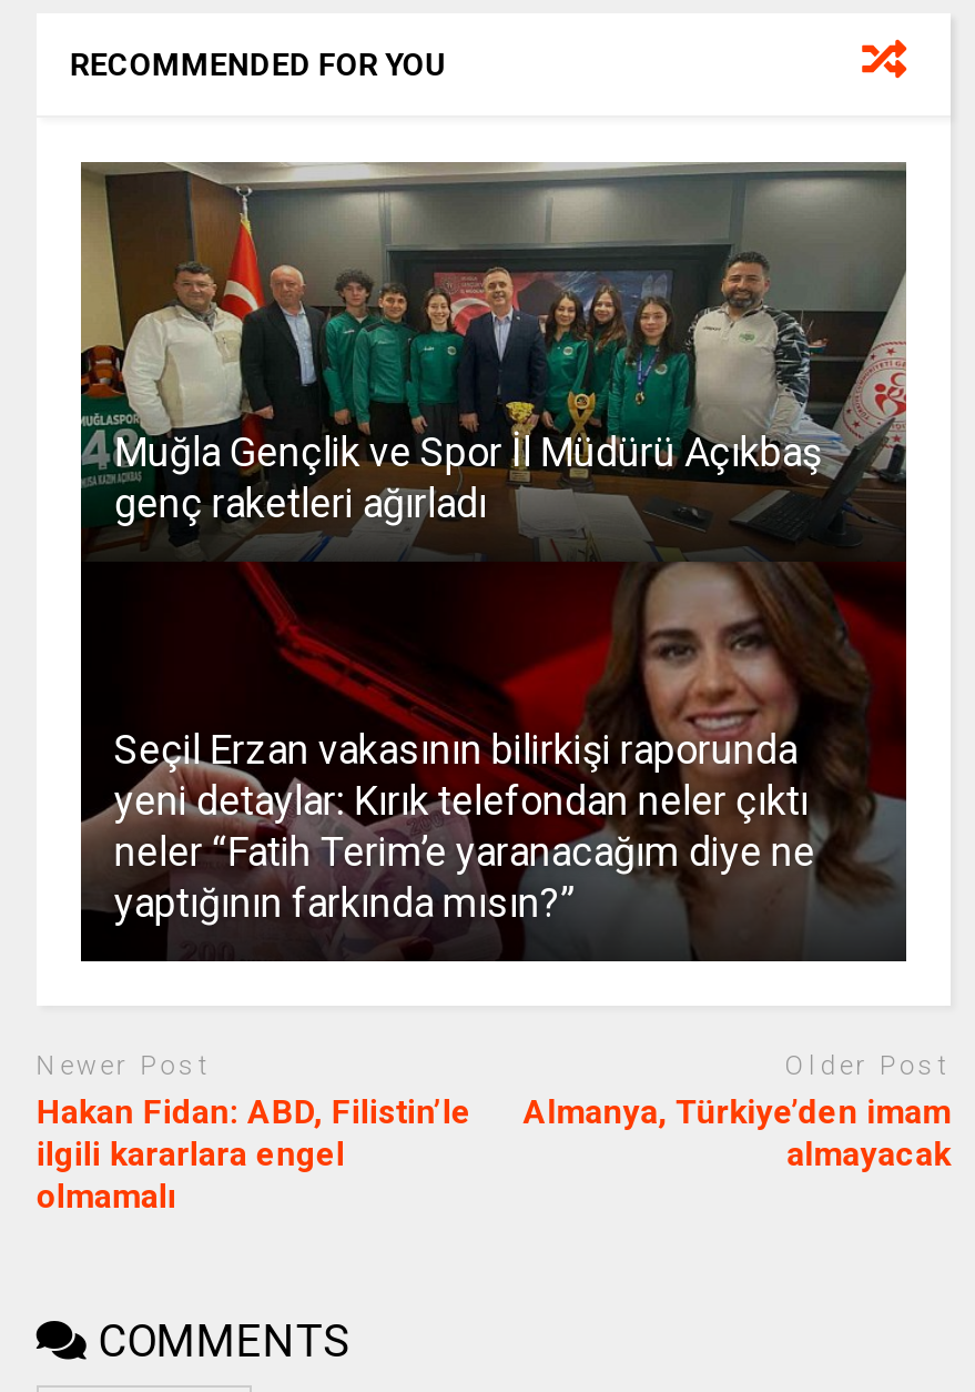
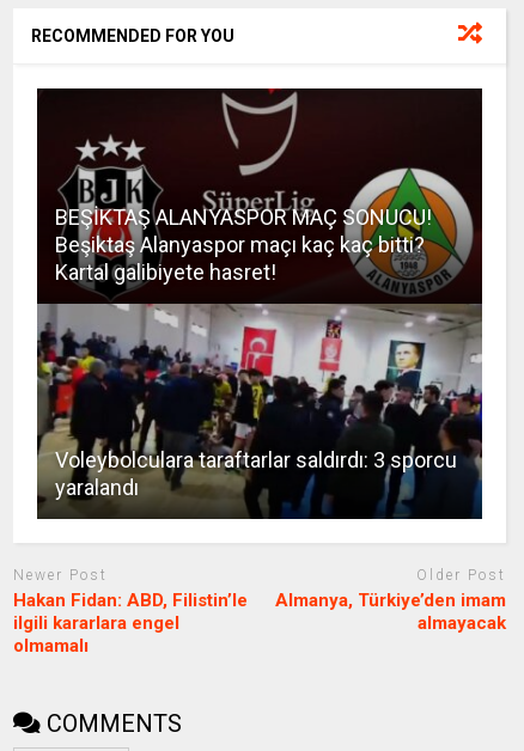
[79,160,908,959] [image] | Muğla Gençlik ve Spor İl Müdürü Açıkbaş | genç raketleri ağırladı -> [36,87,483,518] [image] | BEŞİKTAŞ ALANYASPOR MAÇ SONUCU! | Beşiktaş Alanyaspor maçı kaç kaç bitti? | Kartal galibiyete hasret!
[114,726,815,926] Seçil Erzan vakasının bilirkişi raporunda | yeni detaylar: Kırık telefondan neler çıktı | neler “Fatih Terim’e yaranacağım diye ne | yaptığının farkında mısın?” -> [55,447,457,500] Voleybolculara taraftarlar saldırdı: 3 sporcu | yaralandı

